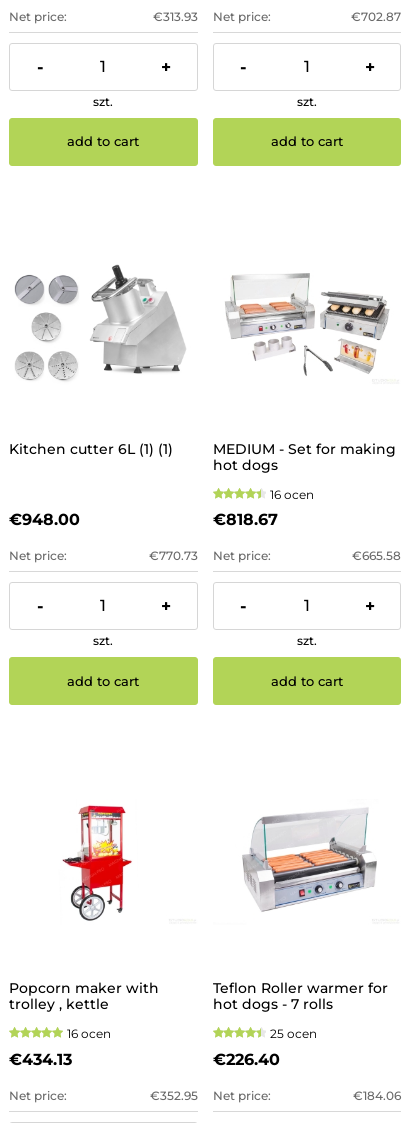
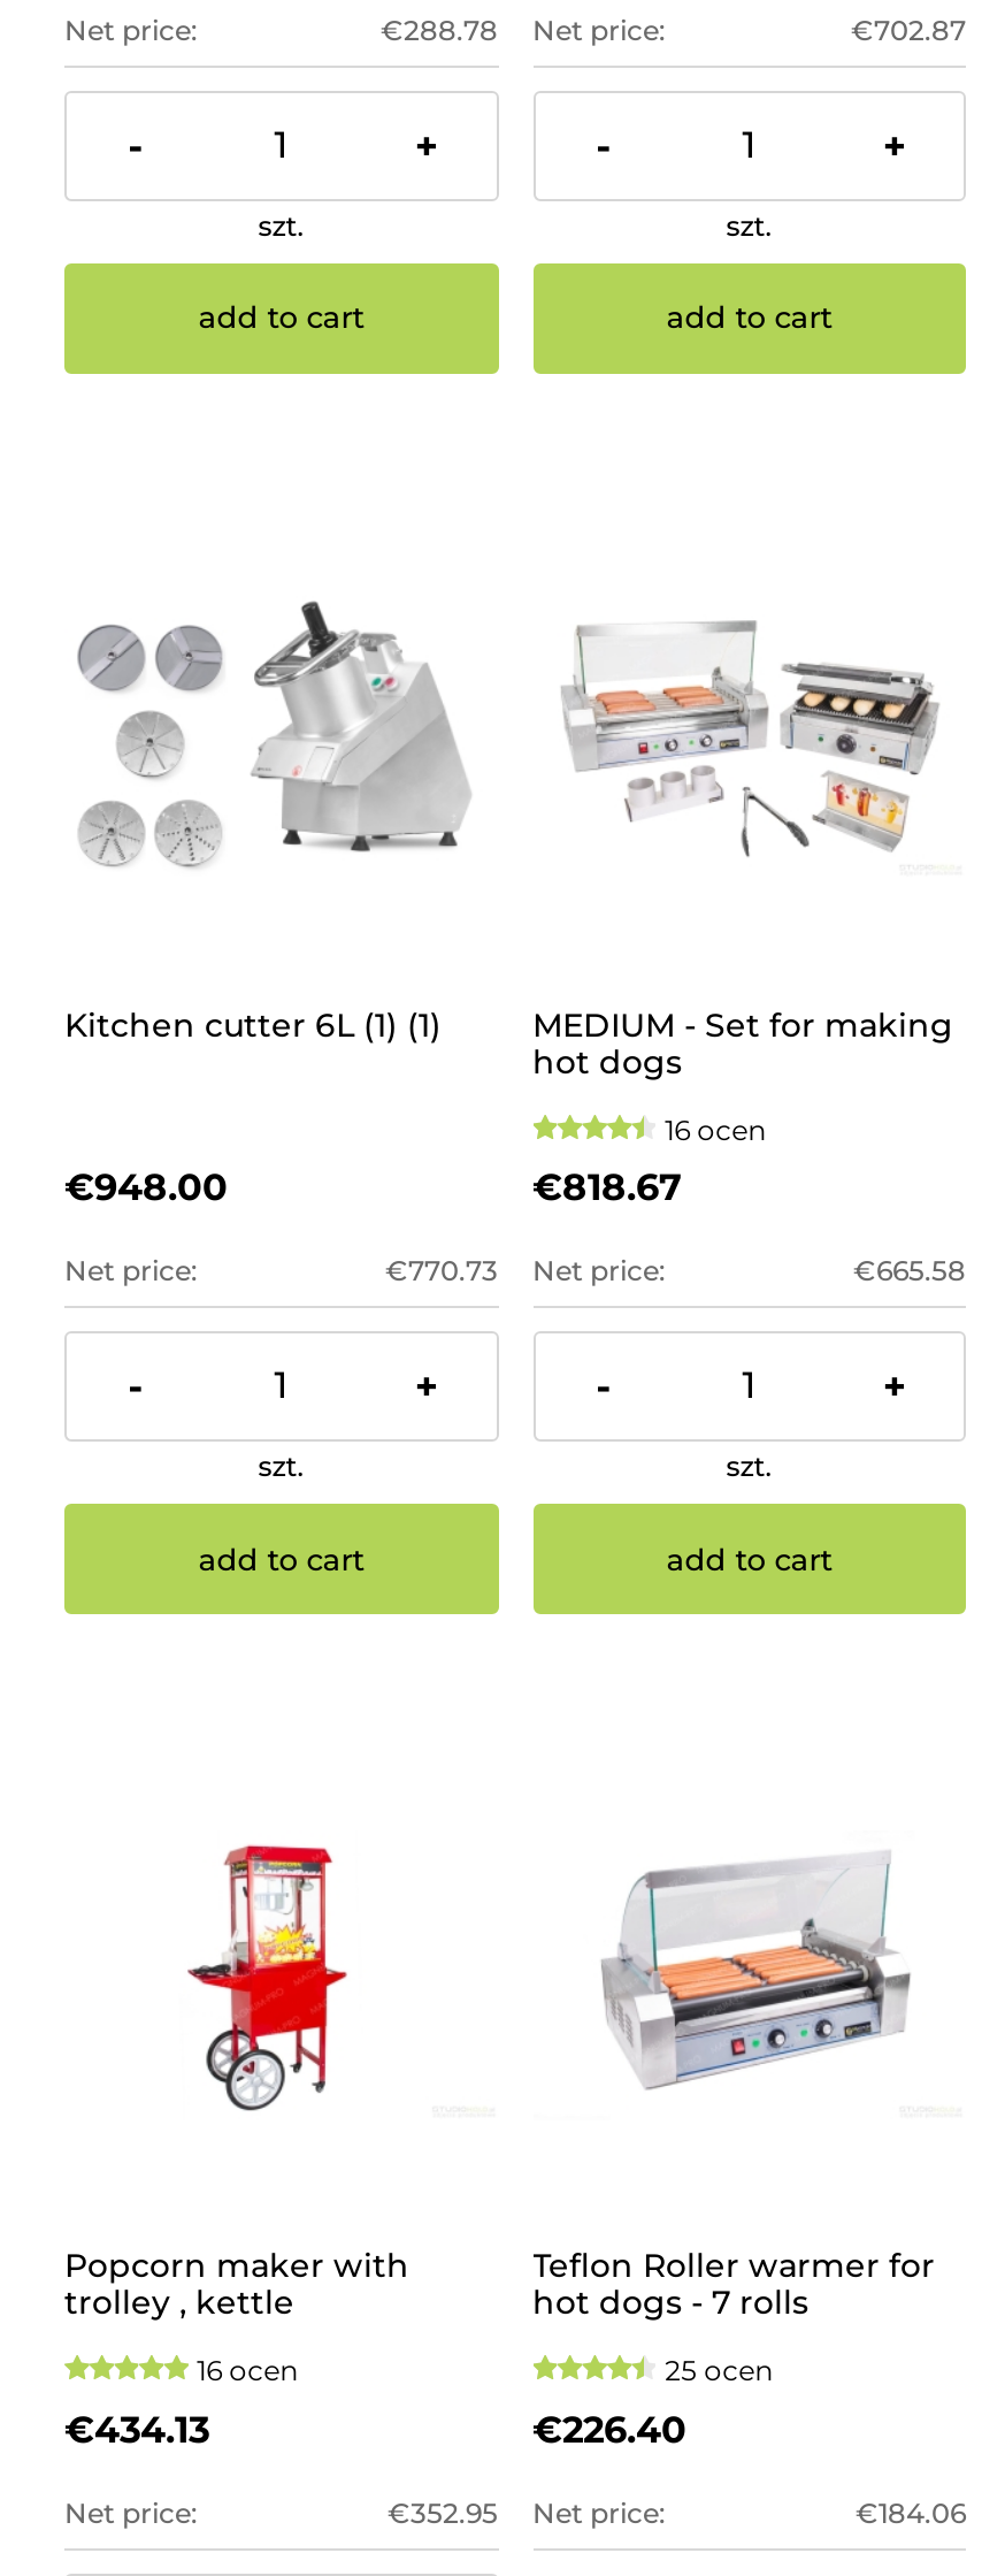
[152,9,270,24] €313.93 Net price: -> [381,12,666,46] €288.78 Net price:

